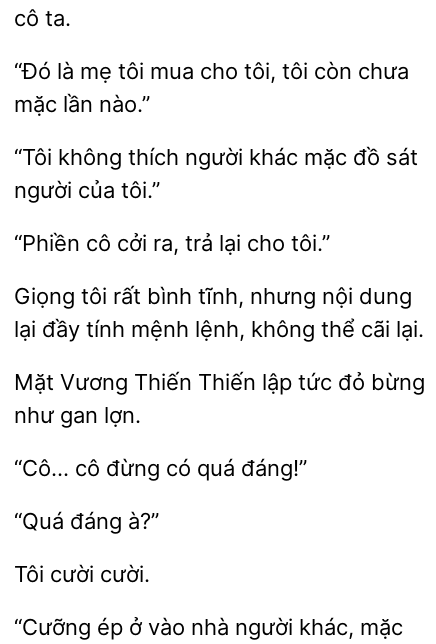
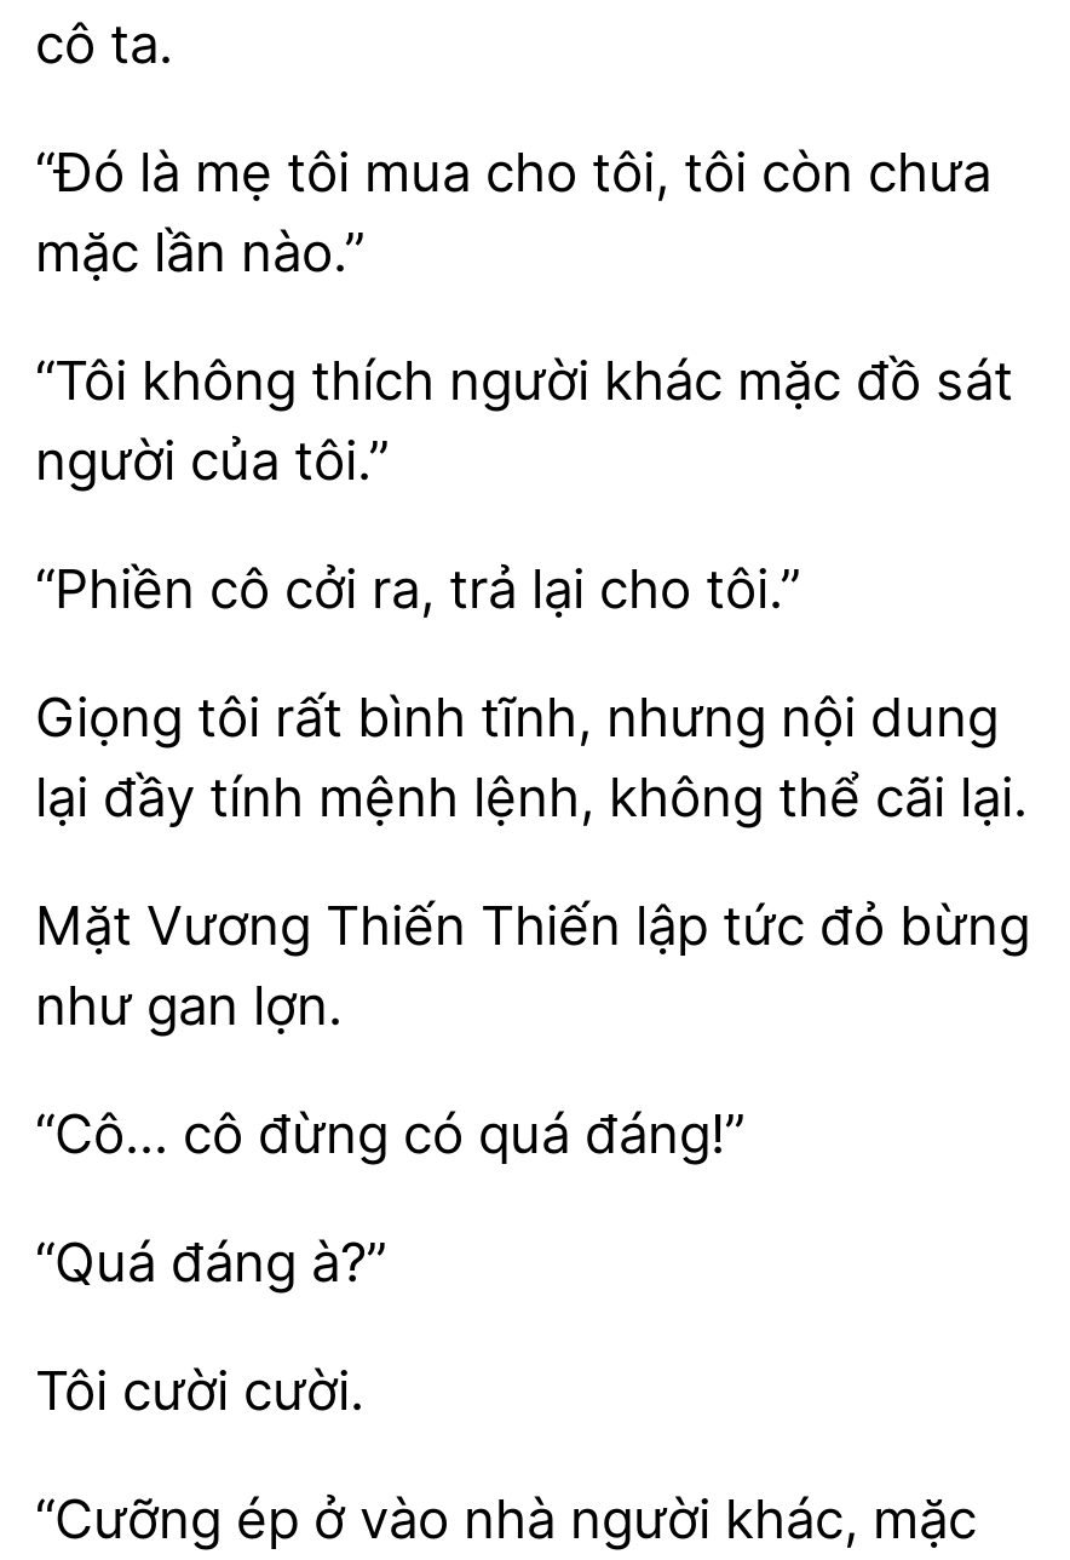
[74,58,409,84] mẹ tôi mua | tôi, tôi còn chưa -> [35,140,991,203] “Đó | mua cho tôi, tôi còn chưa
[14,144,418,203] không thích người khác mặc đồ sát | người -> [35,349,1013,492] thích | khác mặc đồ sát | người của tôi.”
[14,230,330,256] “Phiền | ra, | lại cho tôi.” -> [35,557,800,620] “Phiền cô | trả | cho tôi.”
[14,283,424,342] Giọng tôi | bình tĩnh, | nội dung | lại đầy tính mệnh lệnh, không thể | lại. -> [35,686,1028,828] Giọng tôi rất bình tĩnh, nhưng | dung | lại | tính | lệnh, không thể cãi lại.
[128,369,425,395] Thiến Thiến lập tức đỏ bừng -> [35,894,899,957] Mặt Vương Thiến Thiến | tức đỏ
[14,455,307,481] “Cô… | quá đáng!” -> [168,1102,744,1165] cô đừng | đáng!”

